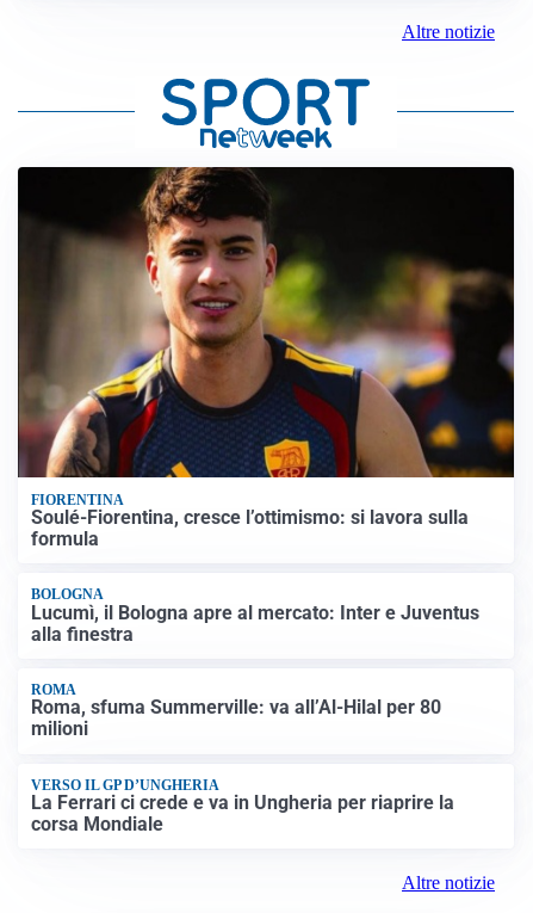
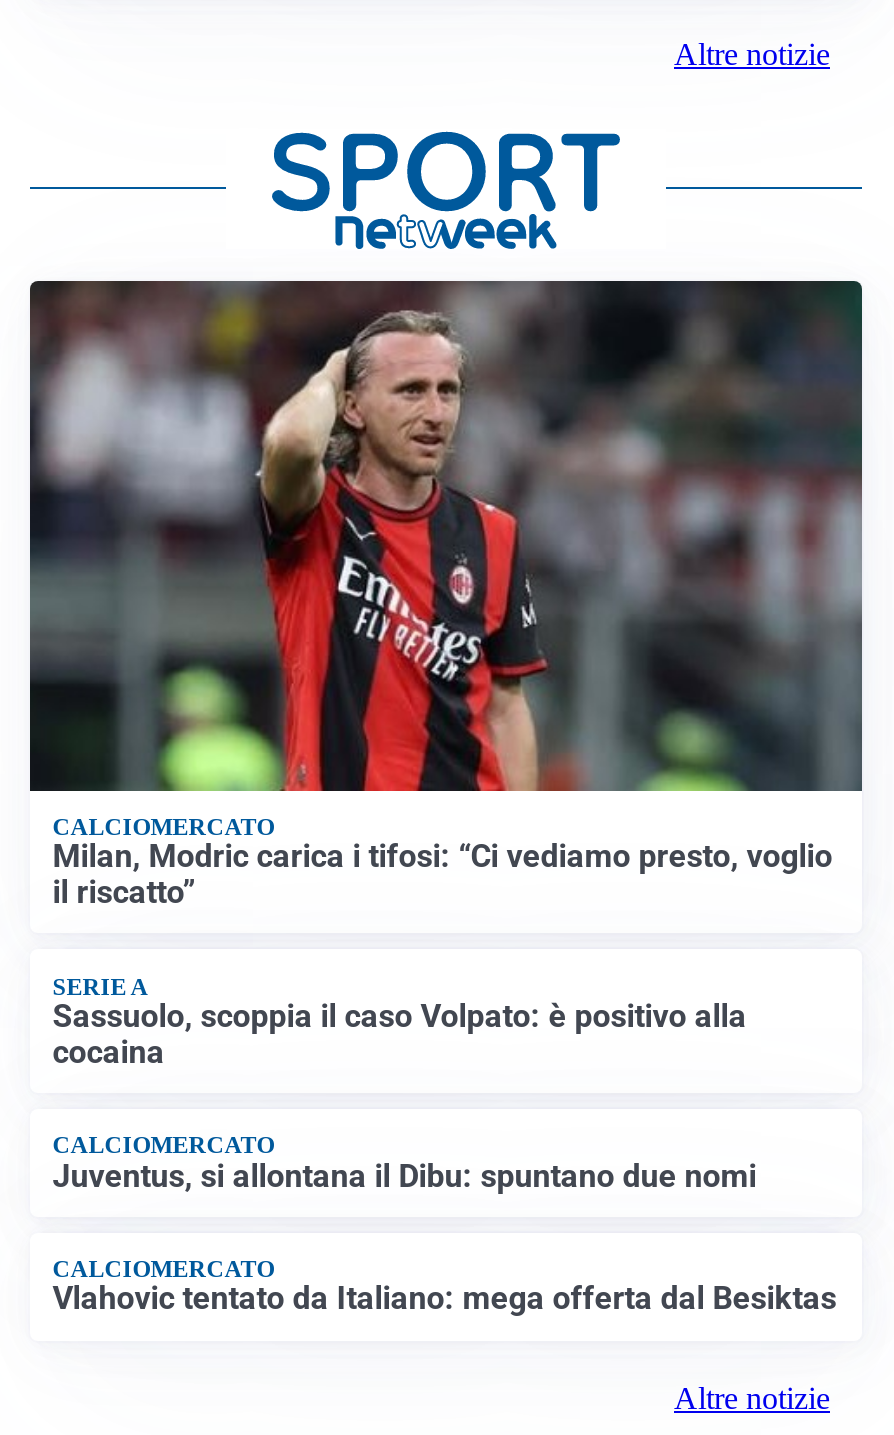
[18,166,514,550] [image] | FIORENTINA | Soulé-Fiorentina, cresce l’ottimismo: si lavora sulla | formula -> [30,280,864,912] [image] | CALCIOMERCATO | Milan, Modric carica i tifosi: “Ci vediamo presto, voglio | il riscatto”
[31,586,480,645] BOLOGNA | Lucumì, il Bologna apre al mercato: Inter e Juventus | alla finestra -> [52,972,746,1071] SERIE A | Sassuolo, scoppia il caso Volpato: è positivo alla | cocaina
[31,682,441,741] ROMA | Roma, sfuma Summerville: va all’Al-Hilal per 80 | milioni -> [52,1132,756,1195] CALCIOMERCATO | Juventus, si allontana il Dibu: spuntano due nomi
[31,777,455,836] VERSO IL GP D’UNGHERIA | La Ferrari ci crede e va in Ungheria per riaprire la | corsa Mondiale -> [52,1255,836,1318] CALCIOMERCATO | Vlahovic tentato da Italiano: mega offerta dal Besiktas

